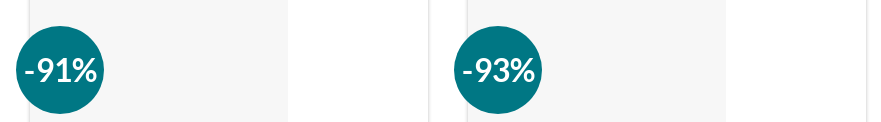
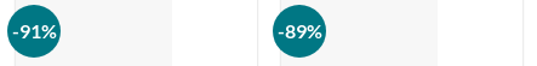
[462,51,536,89] -93% -> [277,20,322,43] -89%

